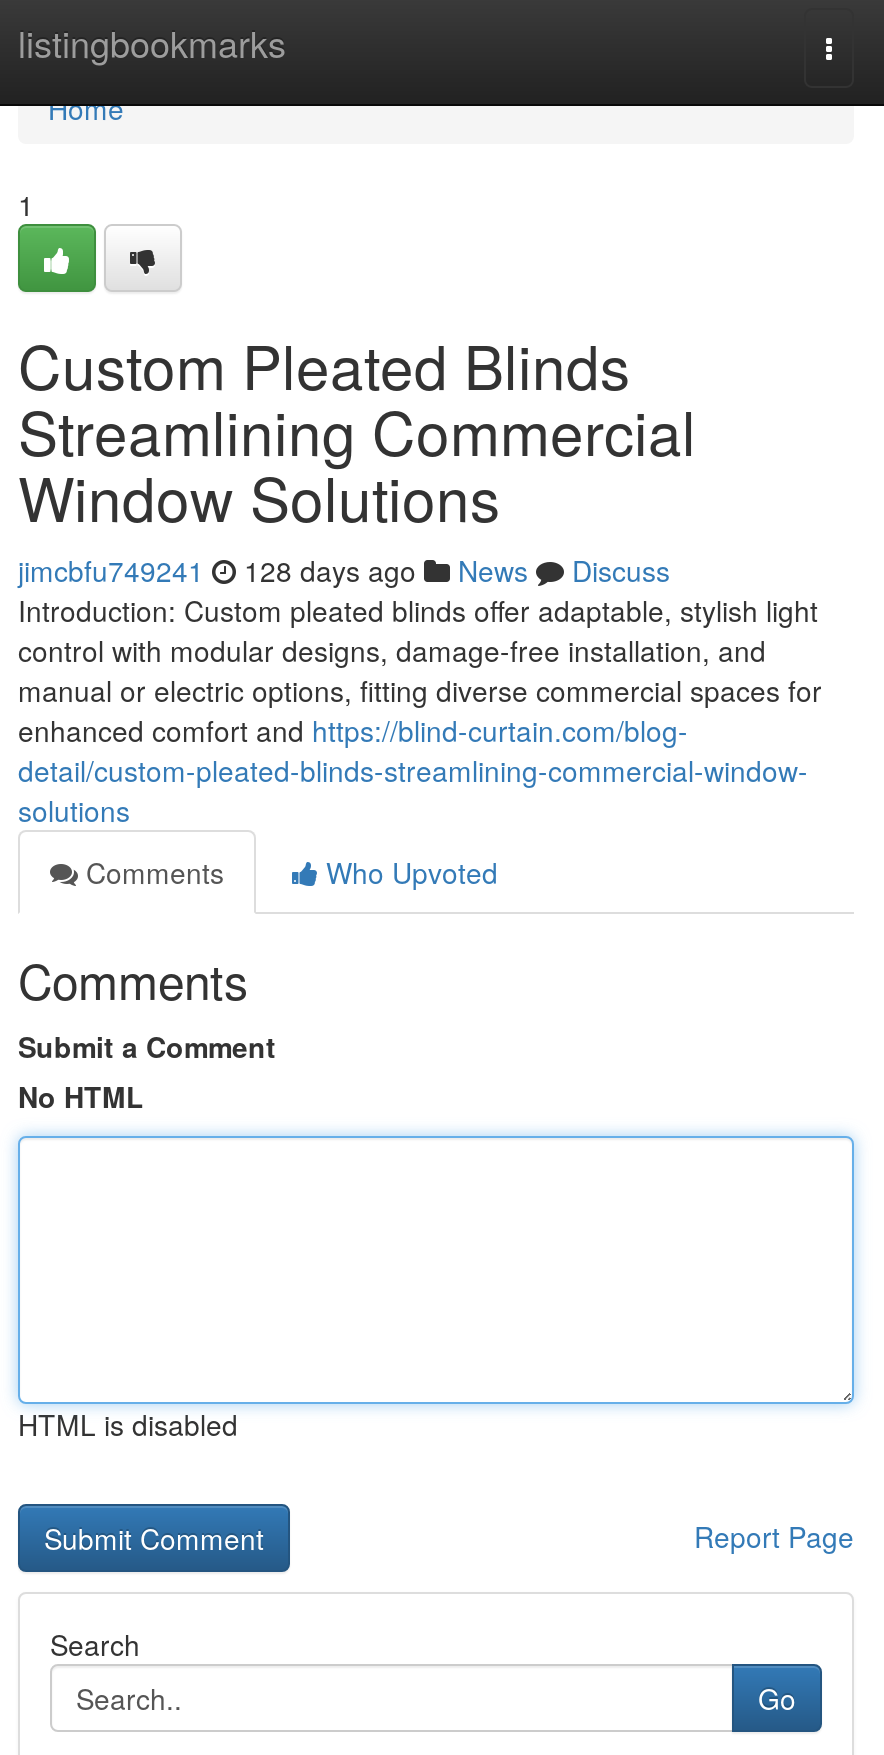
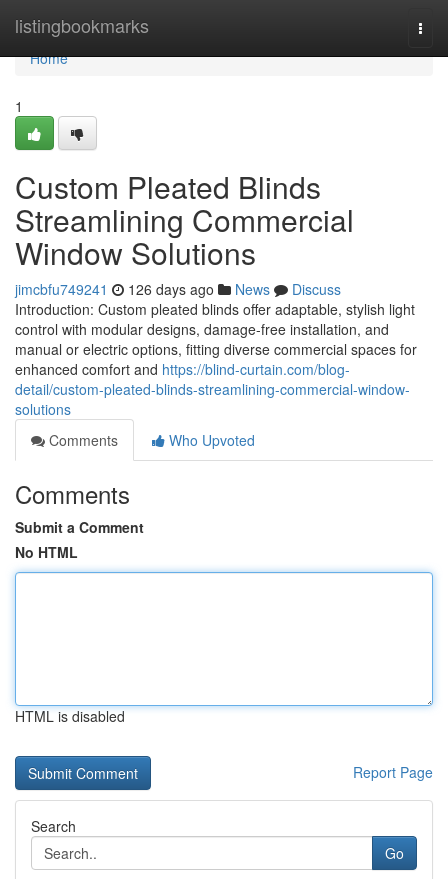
[18,550,670,590] jimcbfu749241 128 days ago News Discuss -> [15,279,341,299] jimcbfu749241 126 days ago News Discuss

